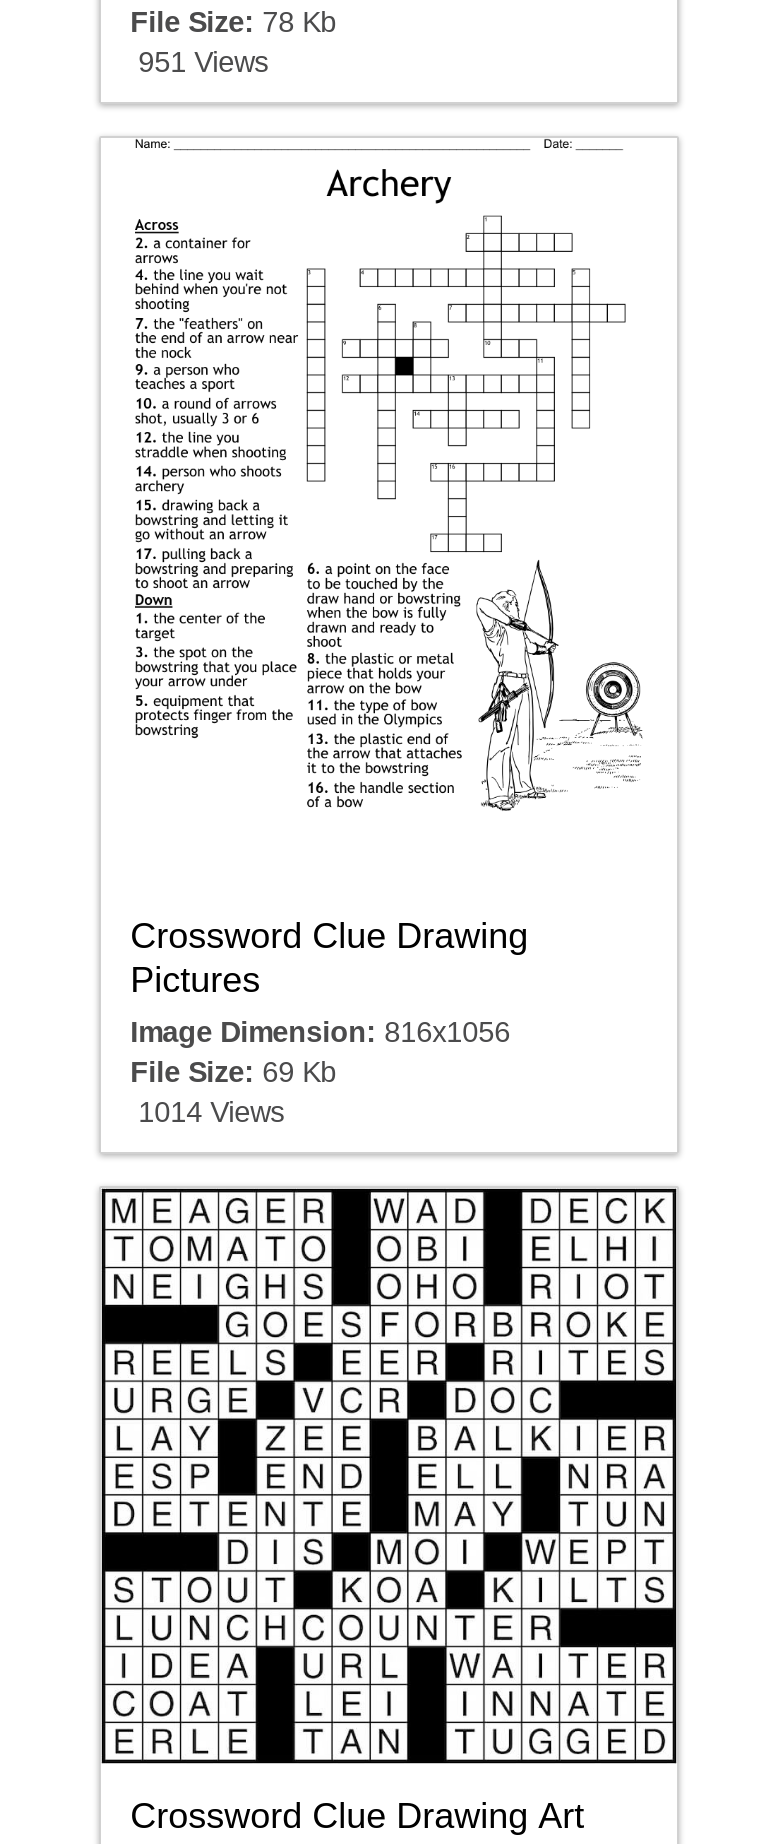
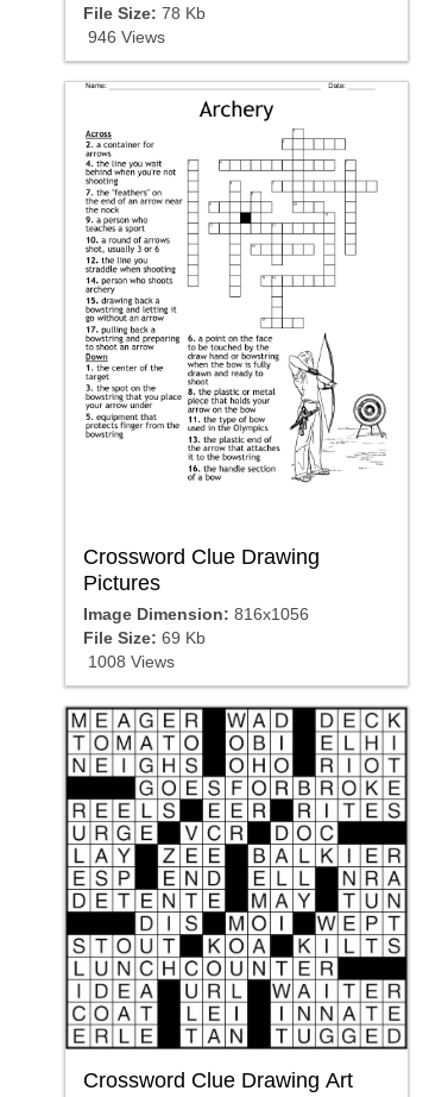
[130,45,268,77] 951 Views -> [83,27,165,46] 946 Views
[130,1095,284,1127] 1014 Views -> [83,652,174,671] 1008 Views

